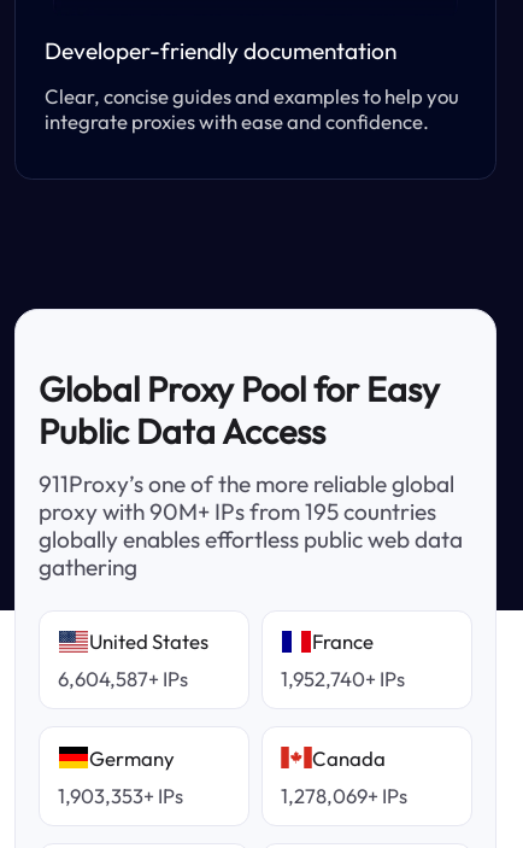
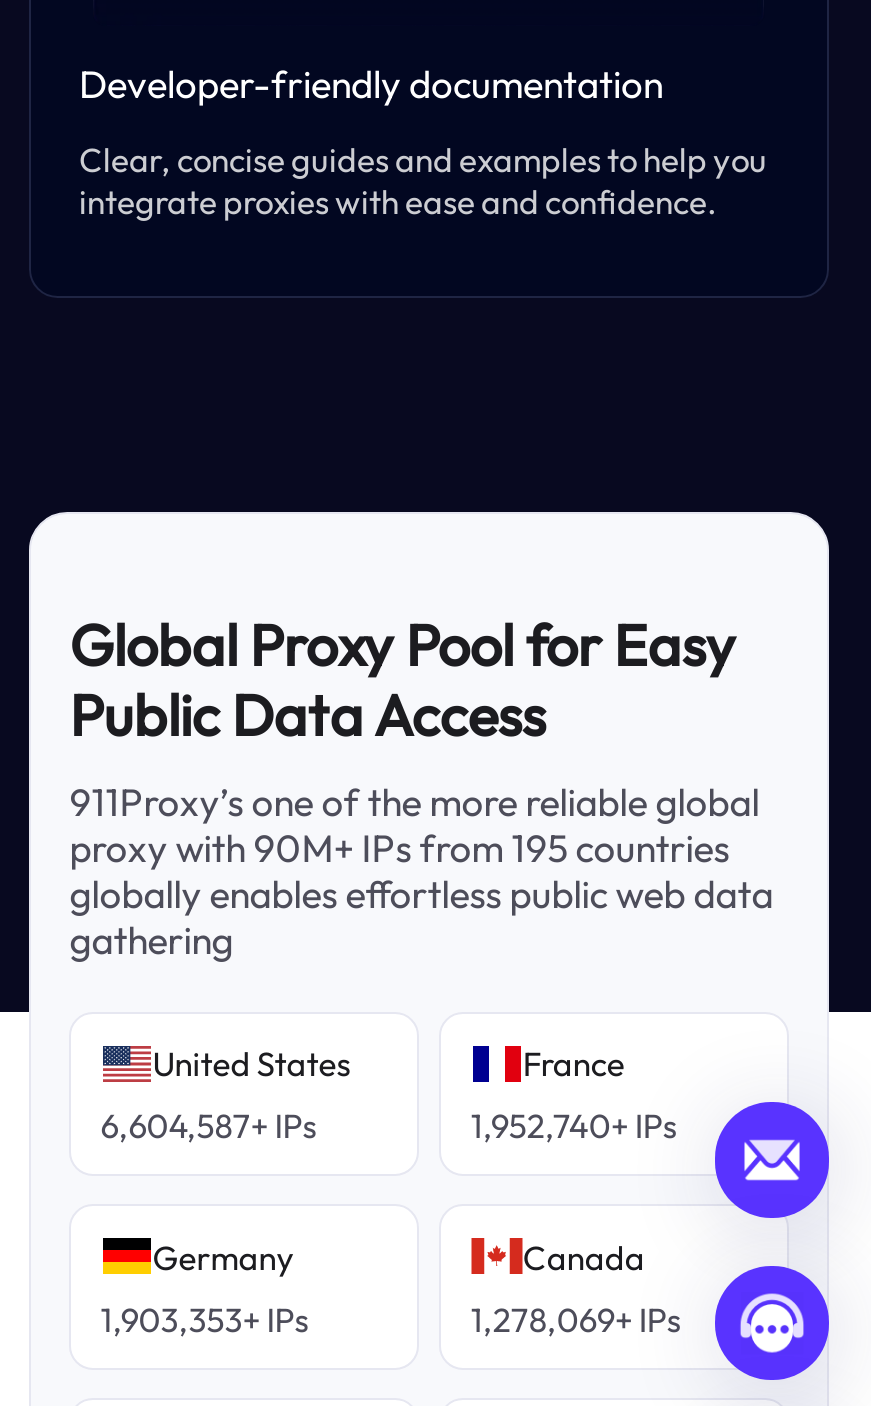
none -> [713,1100,831,1220] [image]
none -> [713,1264,831,1382] [image]

